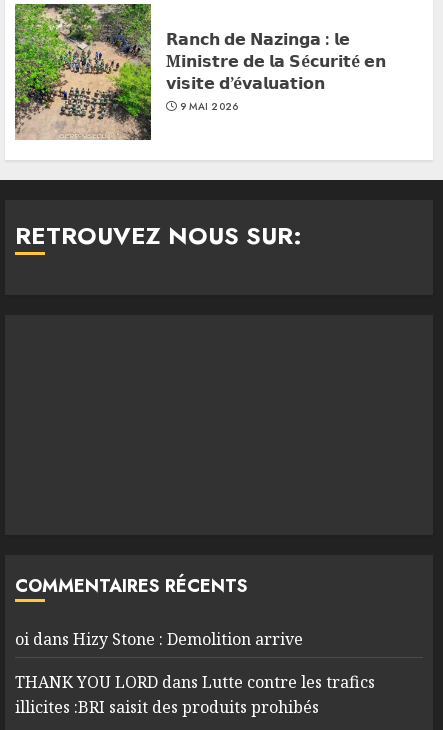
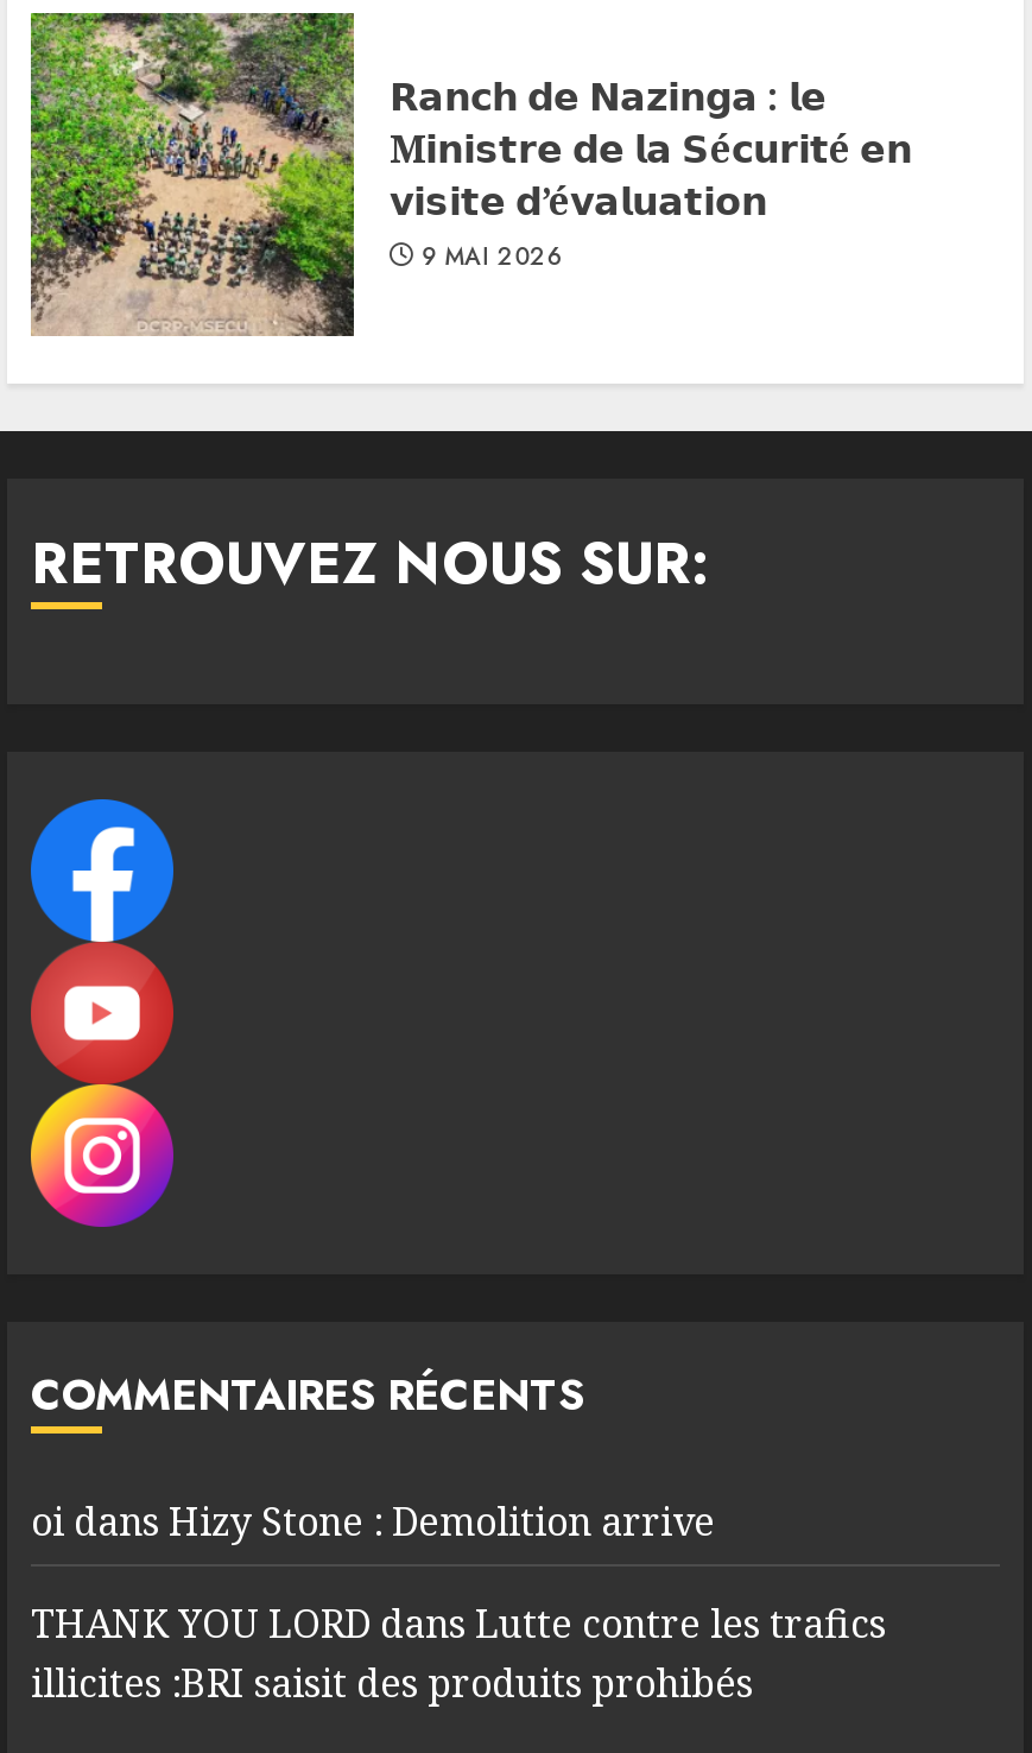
none -> [29,796,176,1228] [image]

